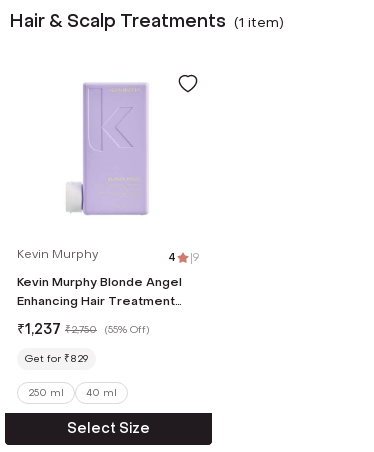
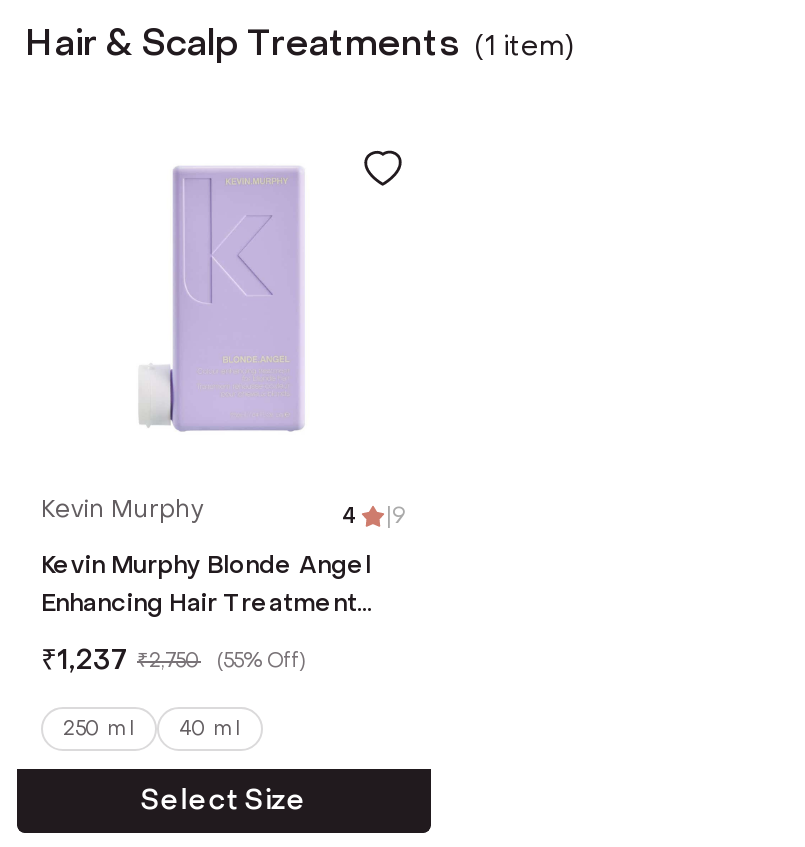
[25,352,88,365] Get for ₹829 -> none

